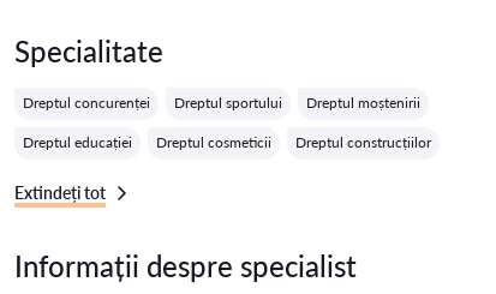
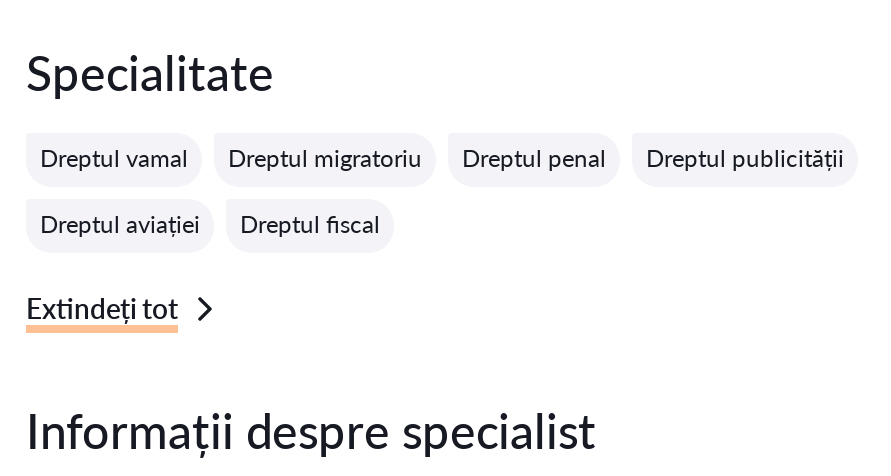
[23,94,150,112] Dreptul concurenței -> [40,143,188,173] Dreptul vamal
[174,94,282,112] Dreptul sportului -> [228,143,422,173] Dreptul migratoriu
[306,94,420,112] Dreptul moștenirii -> [462,143,606,173] Dreptul penal
[23,133,132,151] Dreptul educației -> [646,143,844,173] Dreptul publicității
[156,133,271,151] Dreptul cosmeticii -> [40,209,200,239] Dreptul aviației
[295,133,431,151] Dreptul construcțiilor -> [240,209,380,239] Dreptul fiscal

